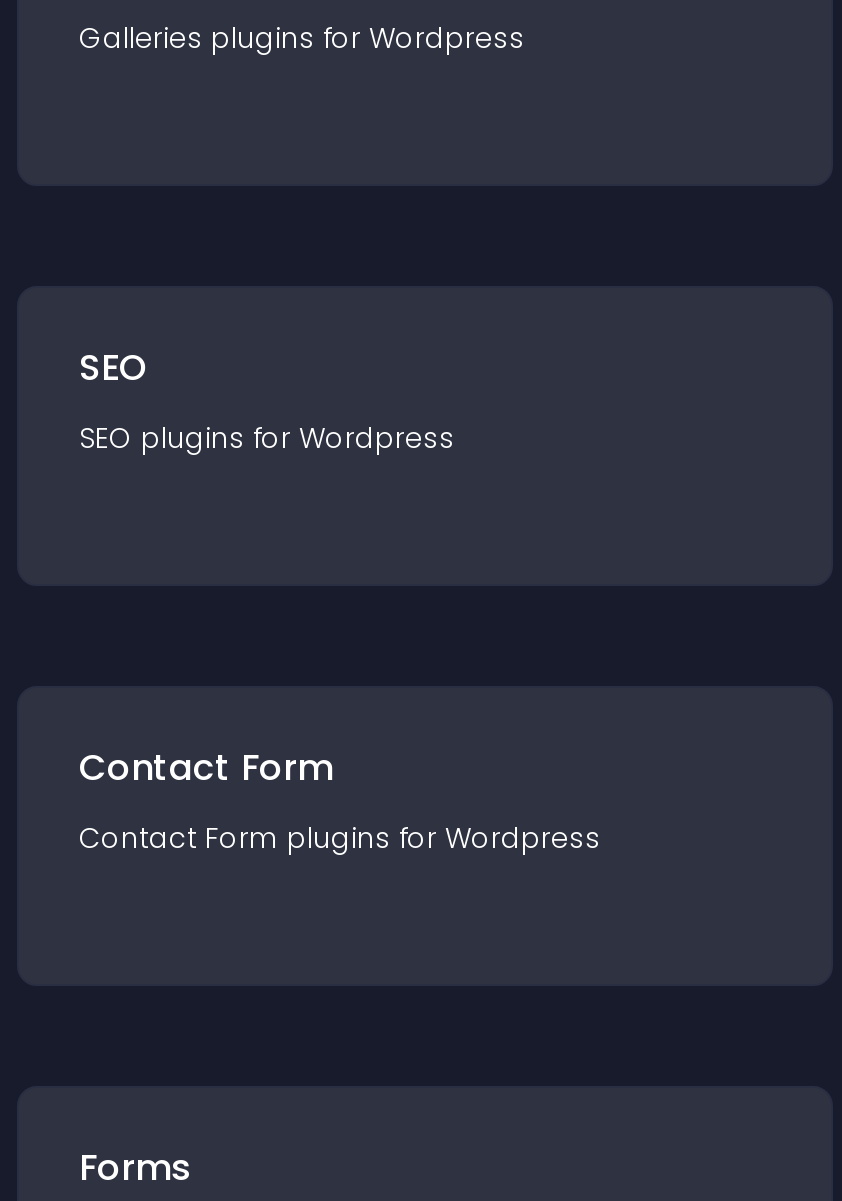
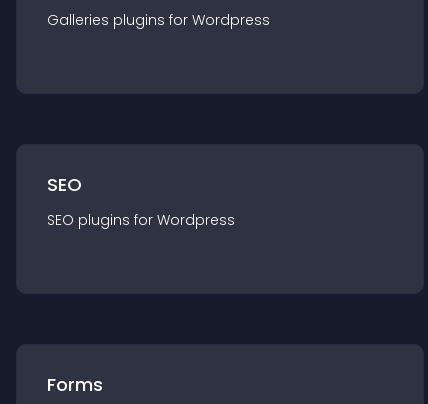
[79,742,601,858] Contact Form | Contact Form plugins for Wordpress -> none

